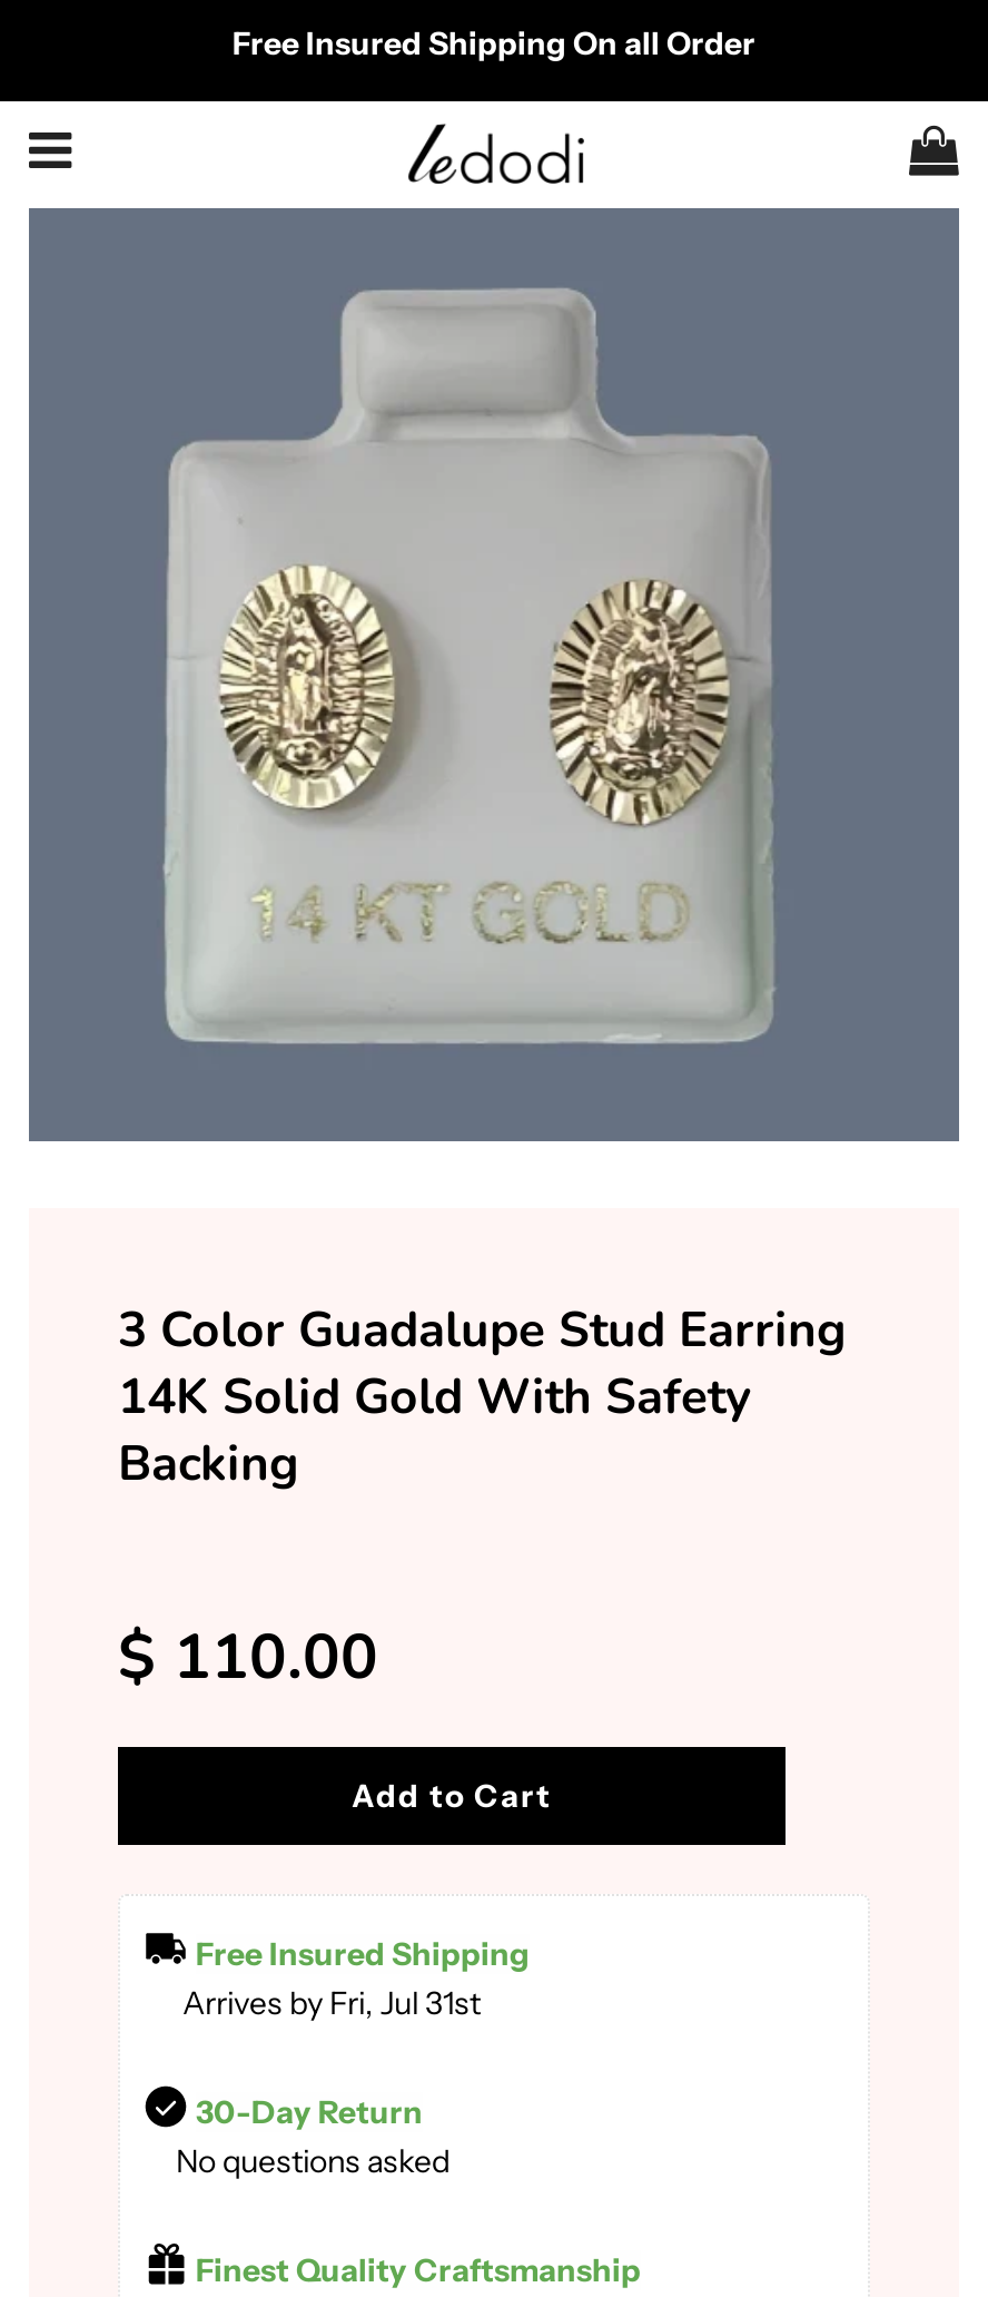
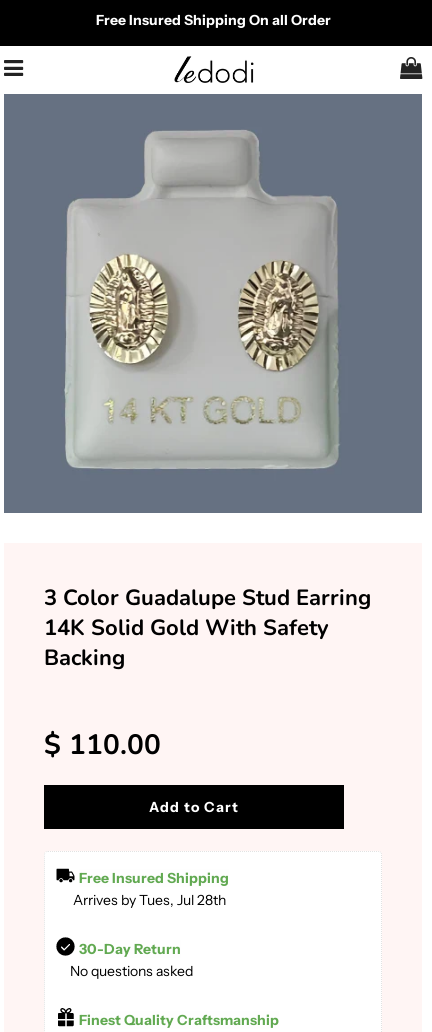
[182,1984,481,2024] Arrives by Fri, Jul 31st -> [73,891,226,909] Arrives by Tues, Jul 28th

